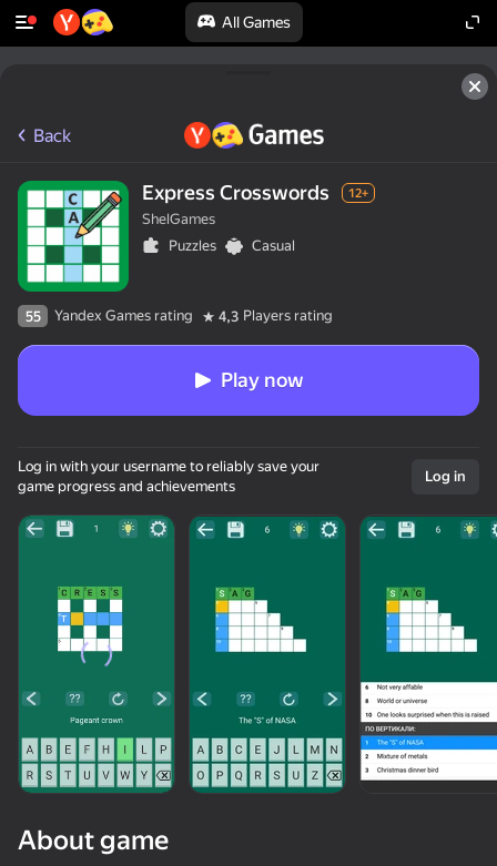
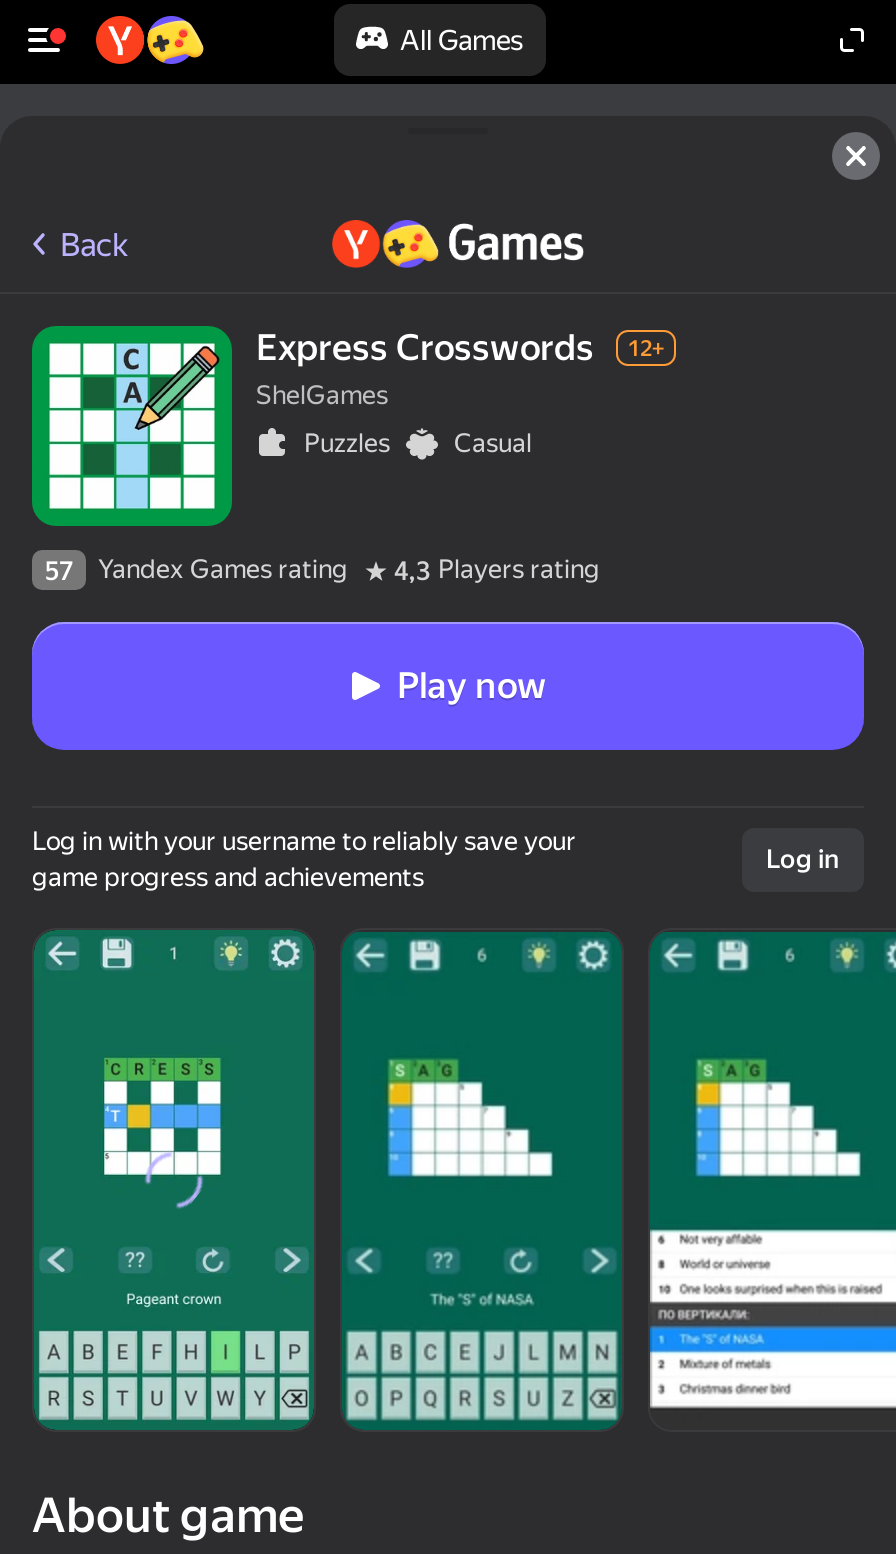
[25,307,333,324] 55 Yandex Games rating 4,3 Players rating -> [45,554,600,585] 57 Yandex Games rating 4,3 Players rating

